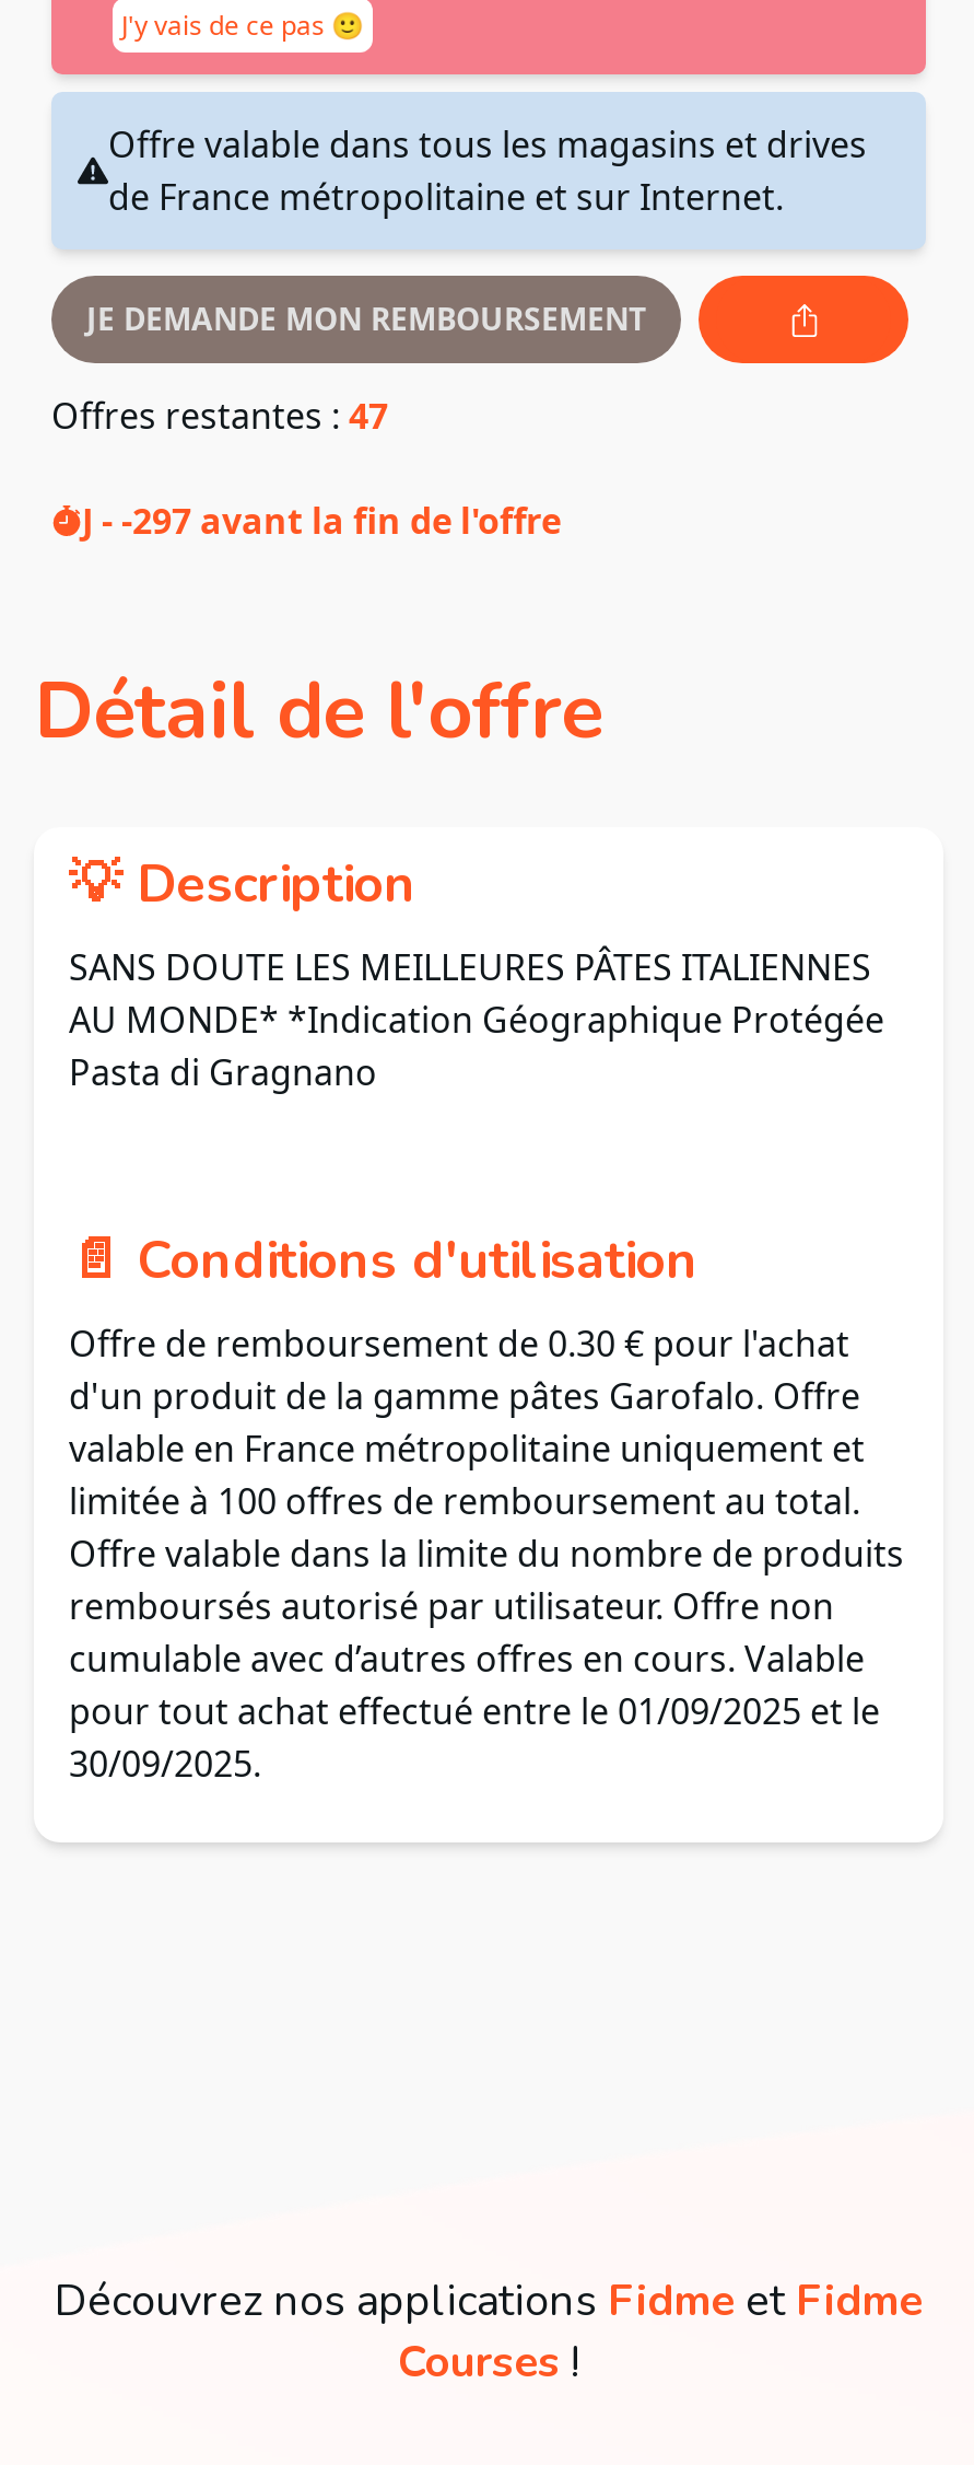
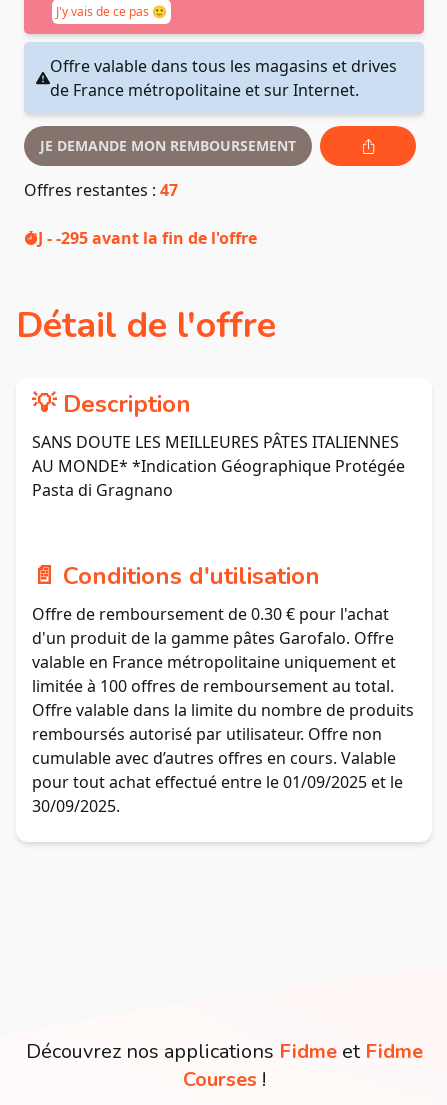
[82,497,561,545] J - -297 avant la fin de l'offre -> [38,227,257,249] J - -295 avant la fin de l'offre

